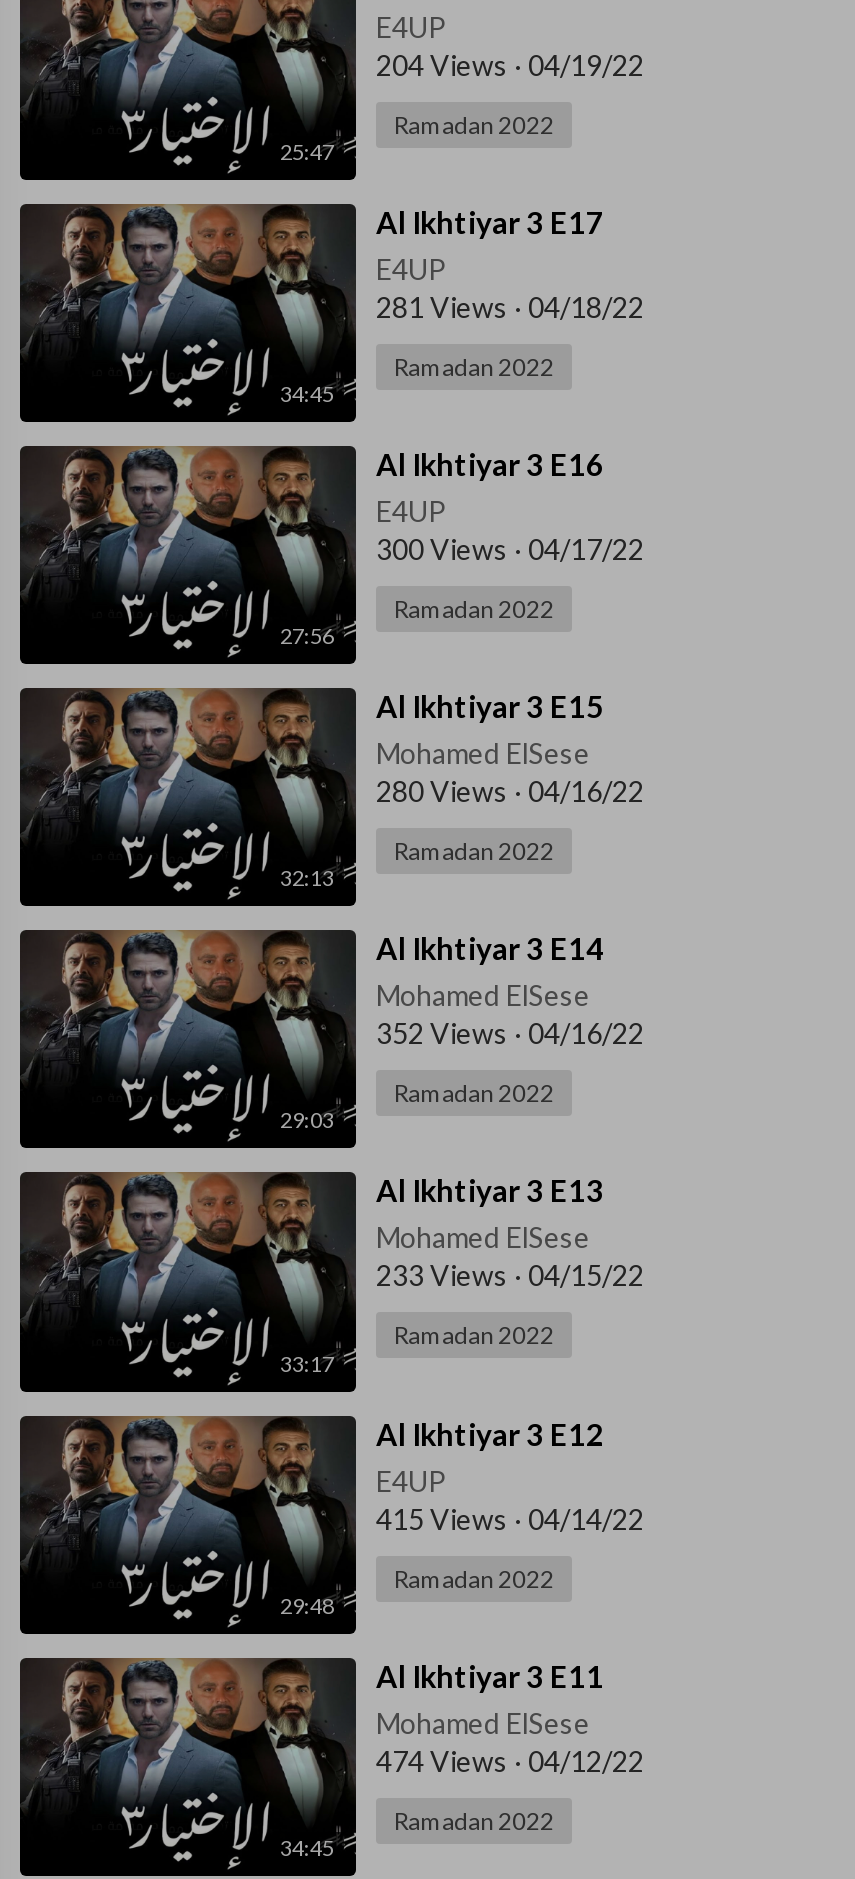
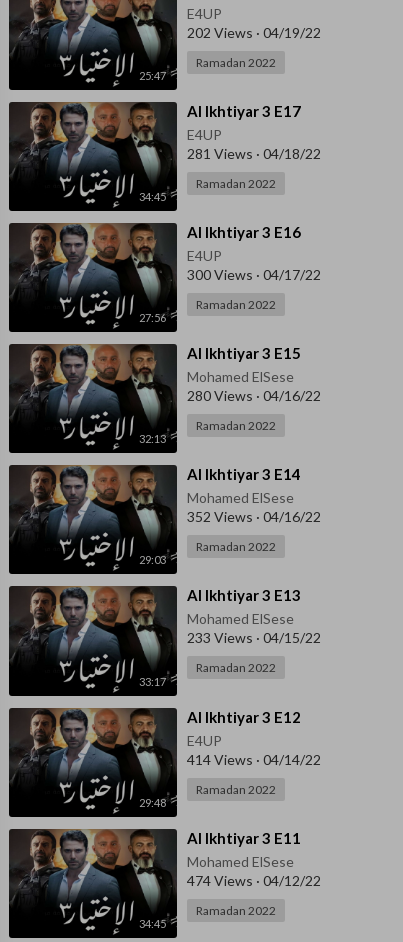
[376,47,644,81] 204 Views · 04/19/22 -> [187,23,321,40] 202 Views · 04/19/22
[376,1501,644,1535] 415 Views · 04/14/22 -> [187,751,321,768] 414 Views · 04/14/22

